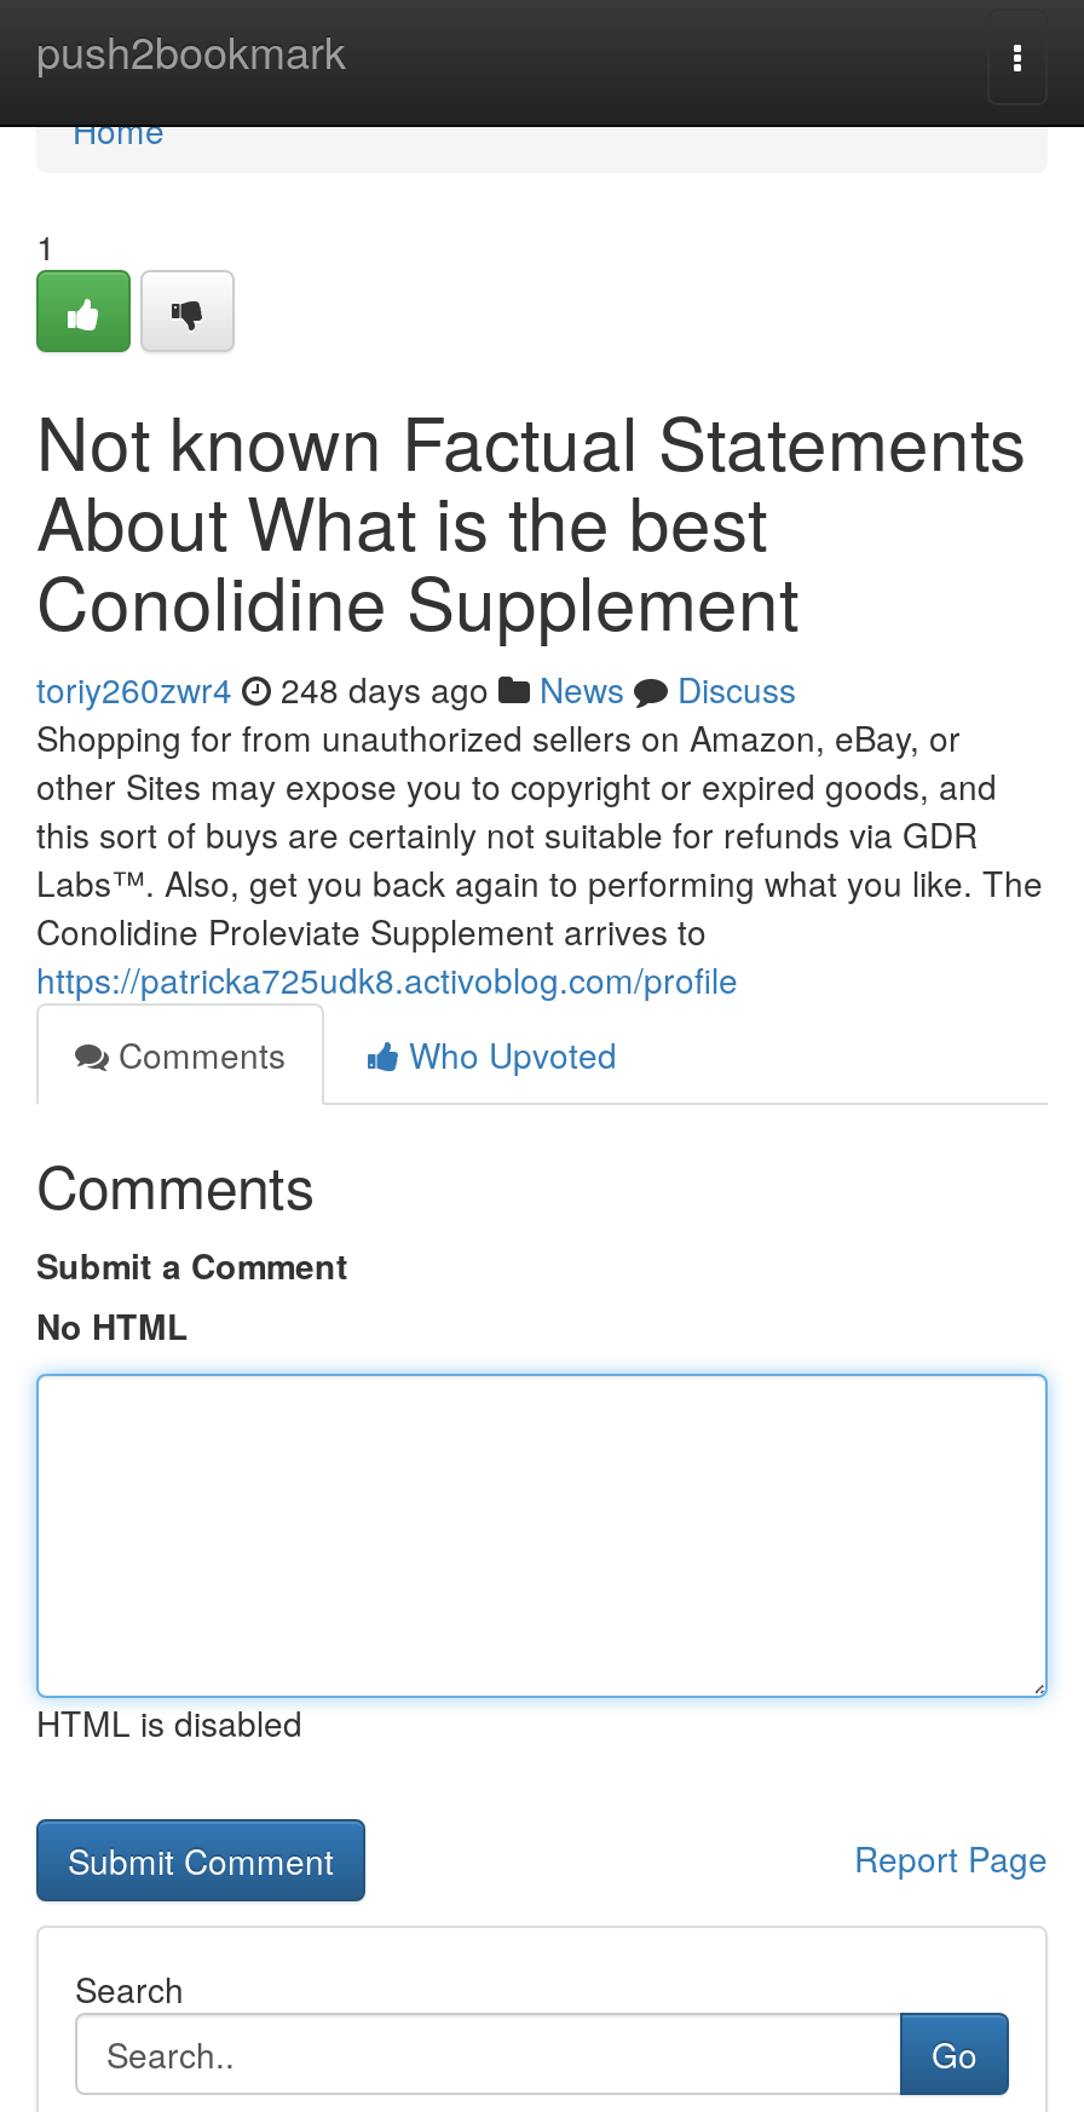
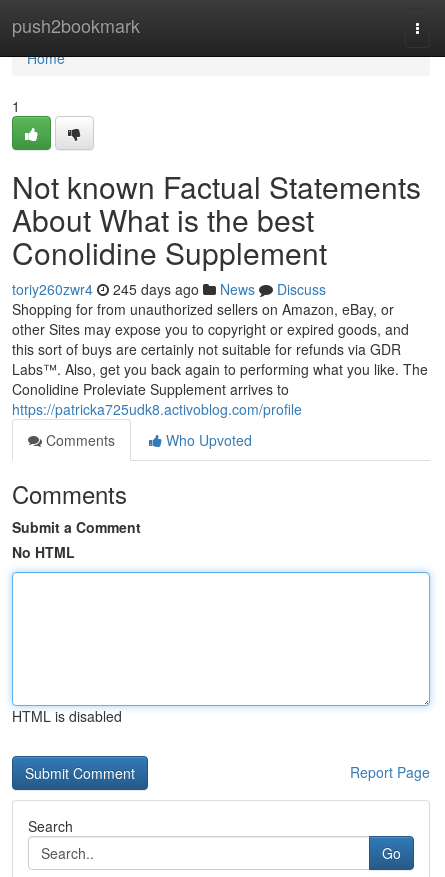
[36,664,796,713] toriy260zwr4 248 days ago News Discuss -> [12,279,326,299] toriy260zwr4 245 days ago News Discuss

